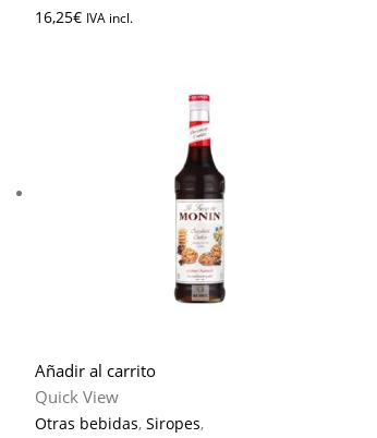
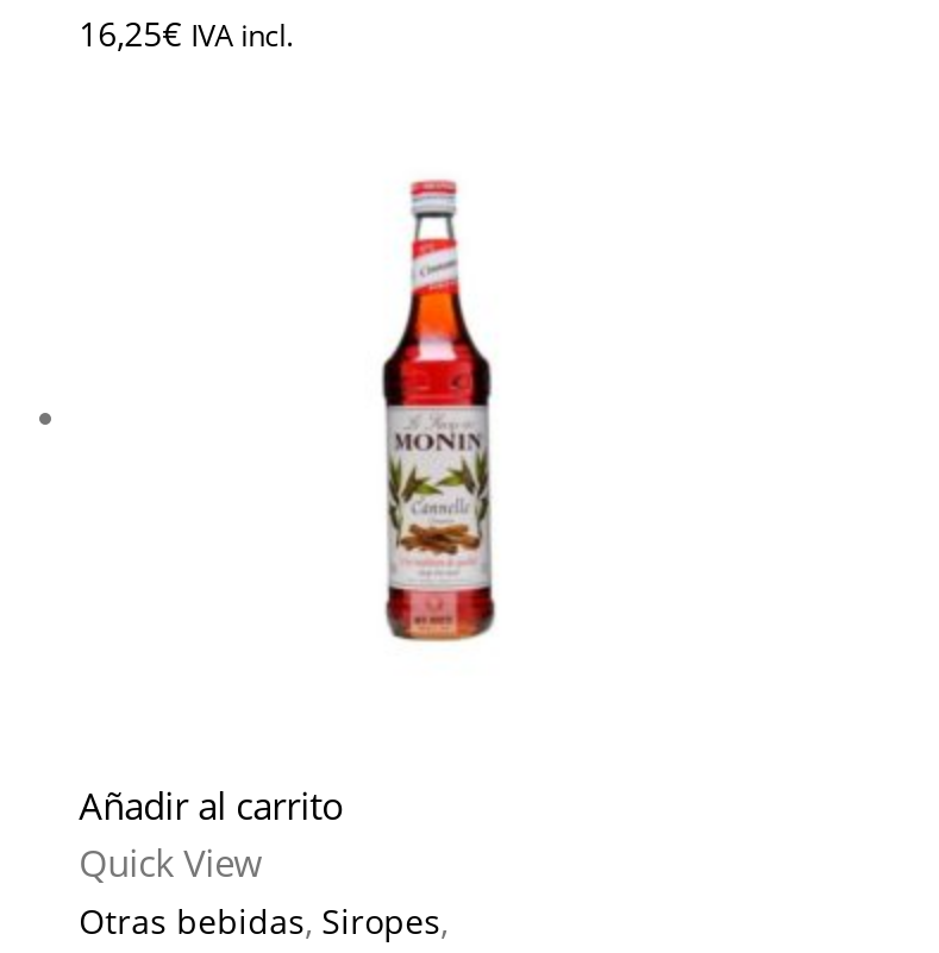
[173,84,227,305] [image] -> [380,177,496,660] [image]

